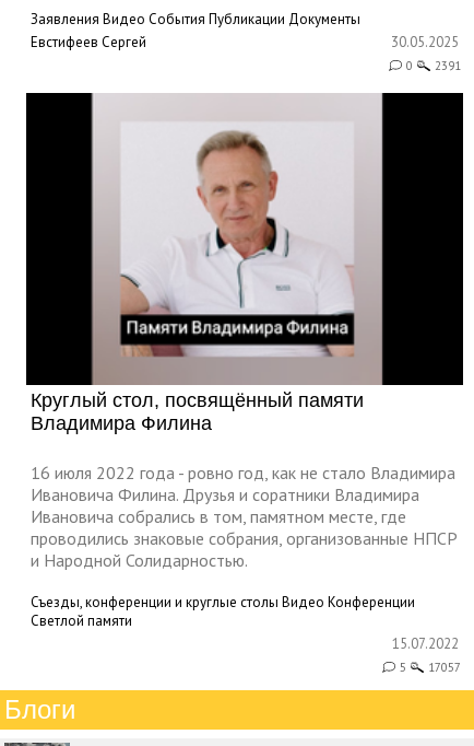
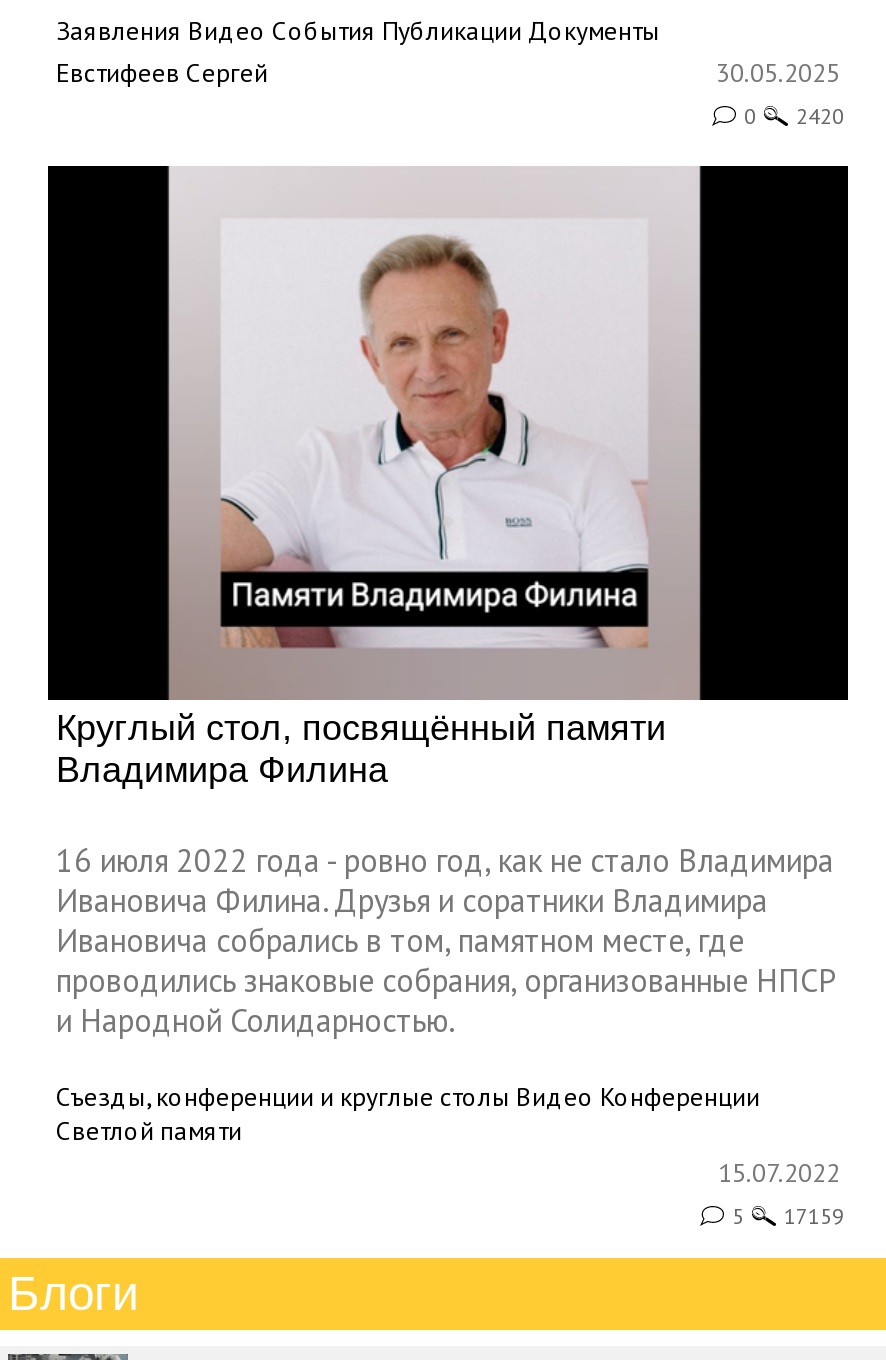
[406,58,461,74] 0 2391 -> [744,102,844,130] 0 2420
[400,659,461,675] 5 17057 -> [732,1202,844,1230] 5 17159

